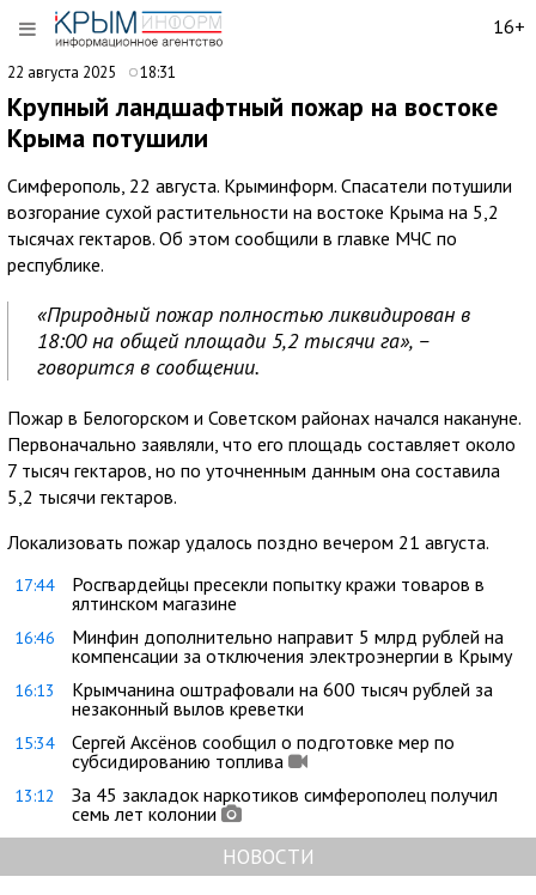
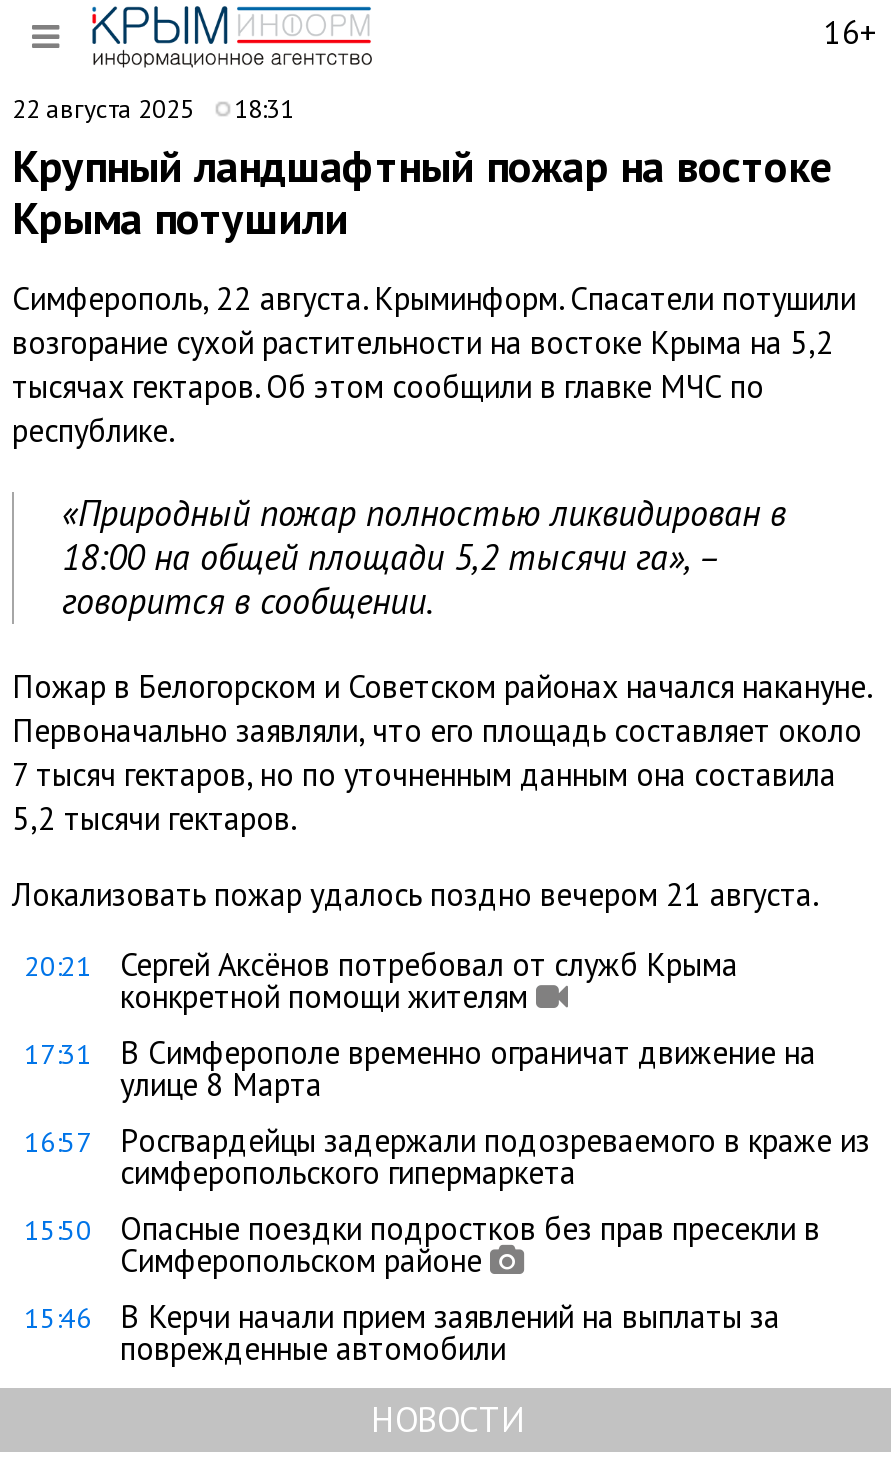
[14,572,485,615] 17:44 | Росгвардейцы пресекли попытку кражи товаров в | ялтинском магазине -> [24,944,738,1016] 20:21 | Сергей Аксёнов потребовал от служб Крыма | конкретной помощи жителям
[14,625,512,668] 16:46 | Минфин дополнительно направит 5 млрд рублей на | компенсации за отключения электроэнергии в Крыму -> [24,1032,816,1104] 17:31 | В Симферополе временно ограничат движение на | улице 8 Марта
[14,677,493,720] 16:13 | Крымчанина оштрафовали на 600 тысяч рублей за | незаконный вылов креветки -> [24,1120,870,1192] 16:57 | Росгвардейцы задержали подозреваемого в краже из | симферопольского гипермаркета
[14,730,455,773] 15:34 | Сергей Аксёнов сообщил о подготовке мер по | субсидированию топлива -> [24,1208,820,1280] 15:50 | Опасные поездки подростков без прав пресекли в | Симферопольском районе
[14,783,498,826] 13:12 | За 45 закладок наркотиков симферополец получил | семь лет колонии -> [24,1296,780,1368] 15:46 | В Керчи начали прием заявлений на выплаты за | поврежденные автомобили

